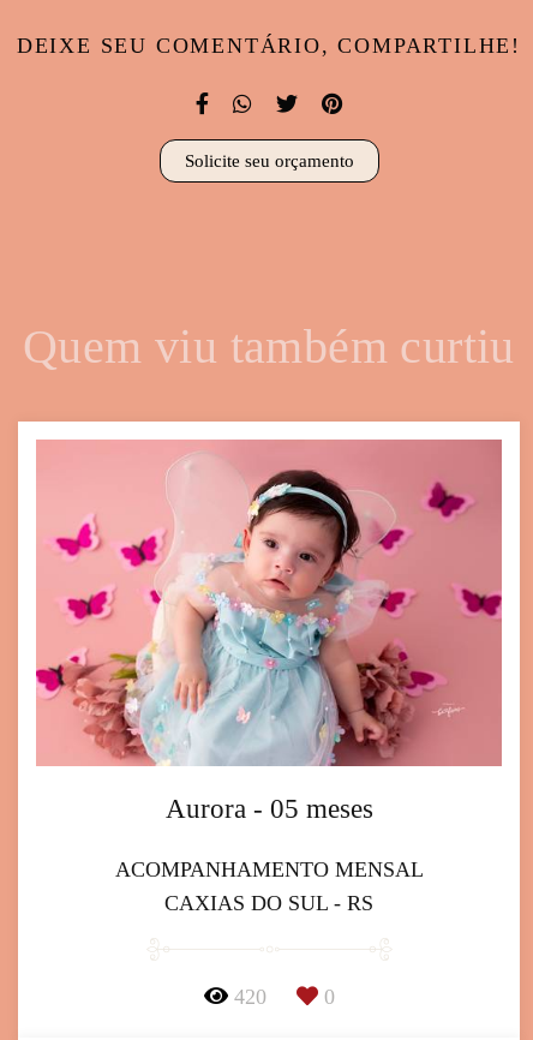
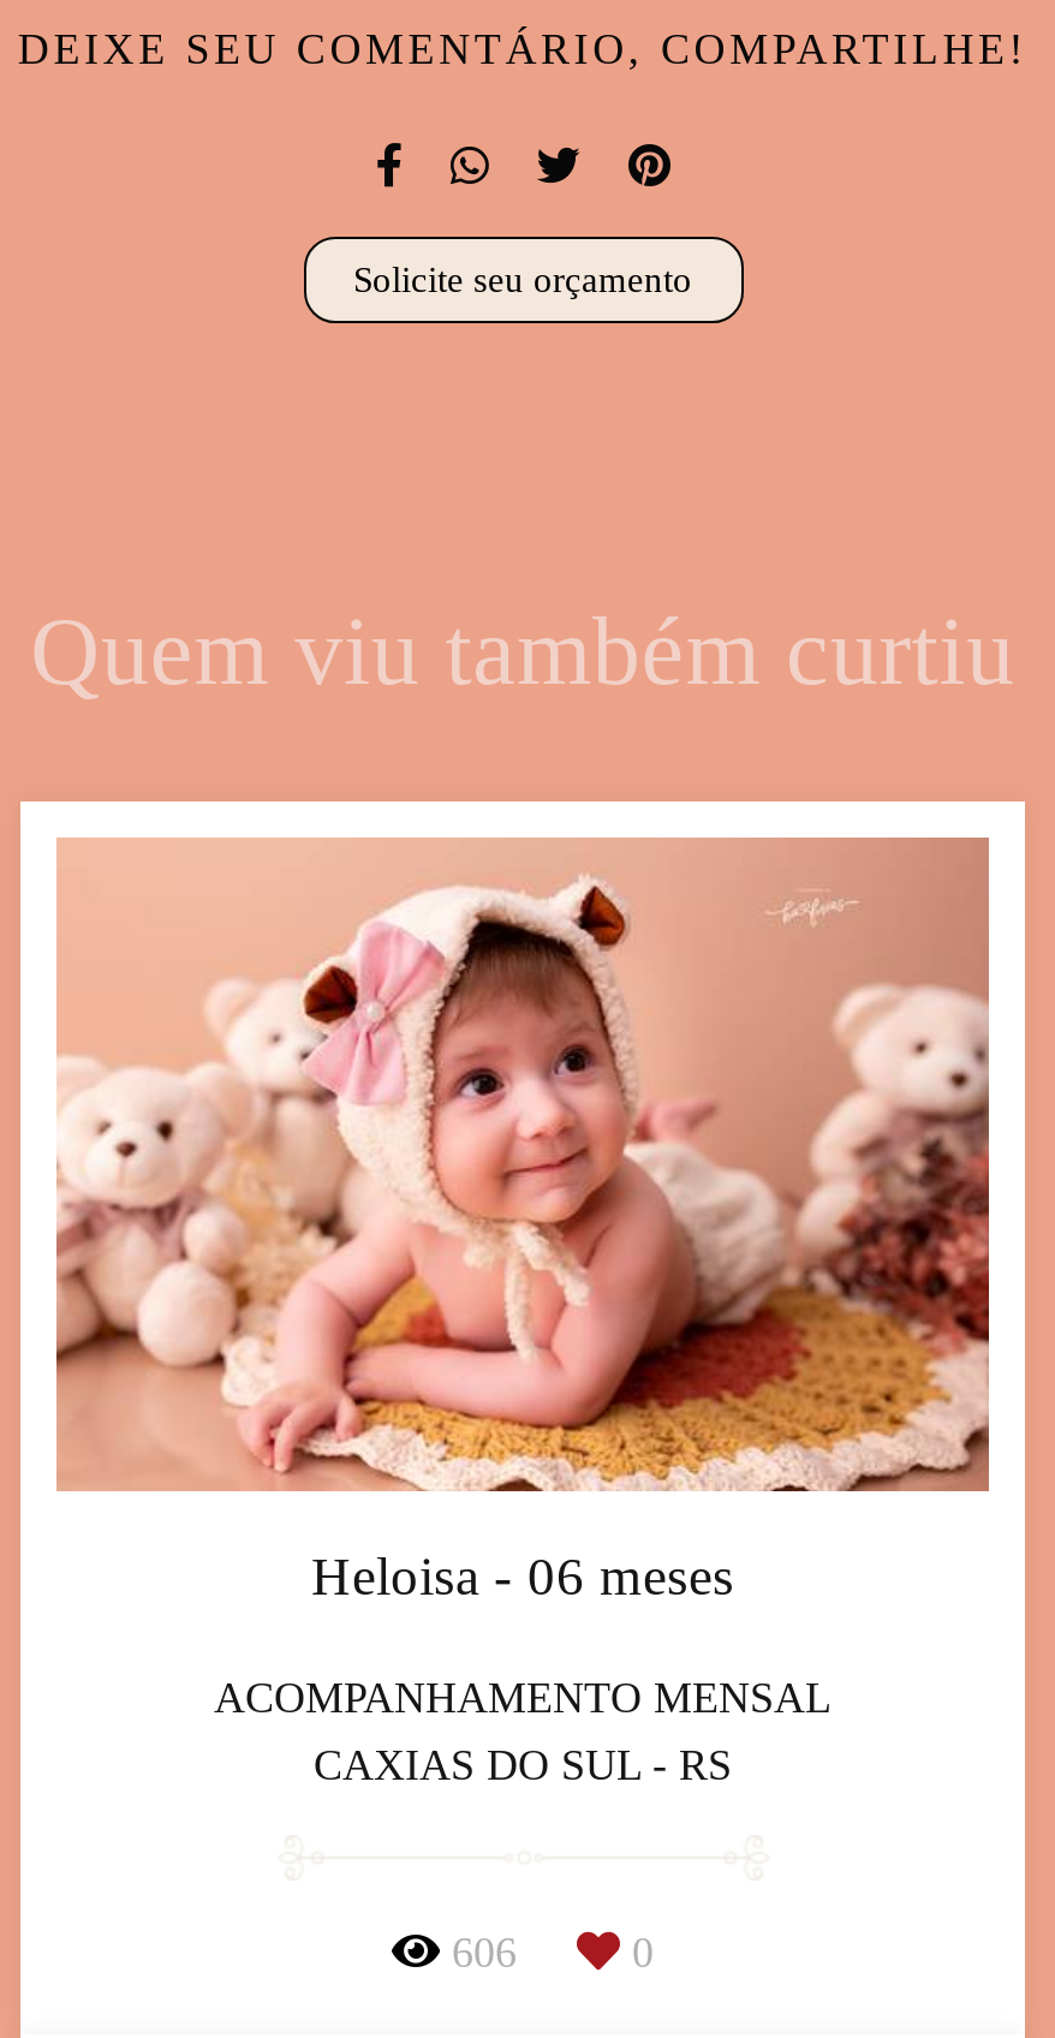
[35,442,503,823] [image] | Aurora - 05 meses -> [54,845,991,1606] [image] | Heloisa - 06 meses
[233,984,266,1008] 420 -> [452,1928,517,1976] 606

